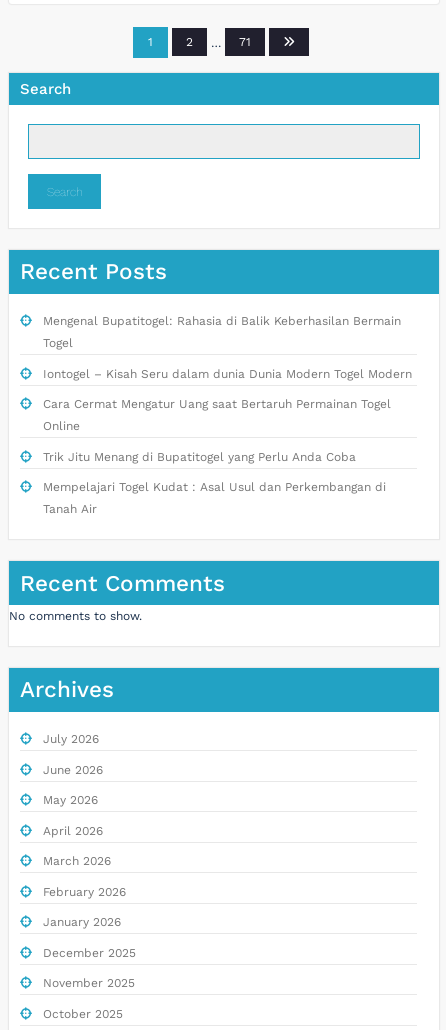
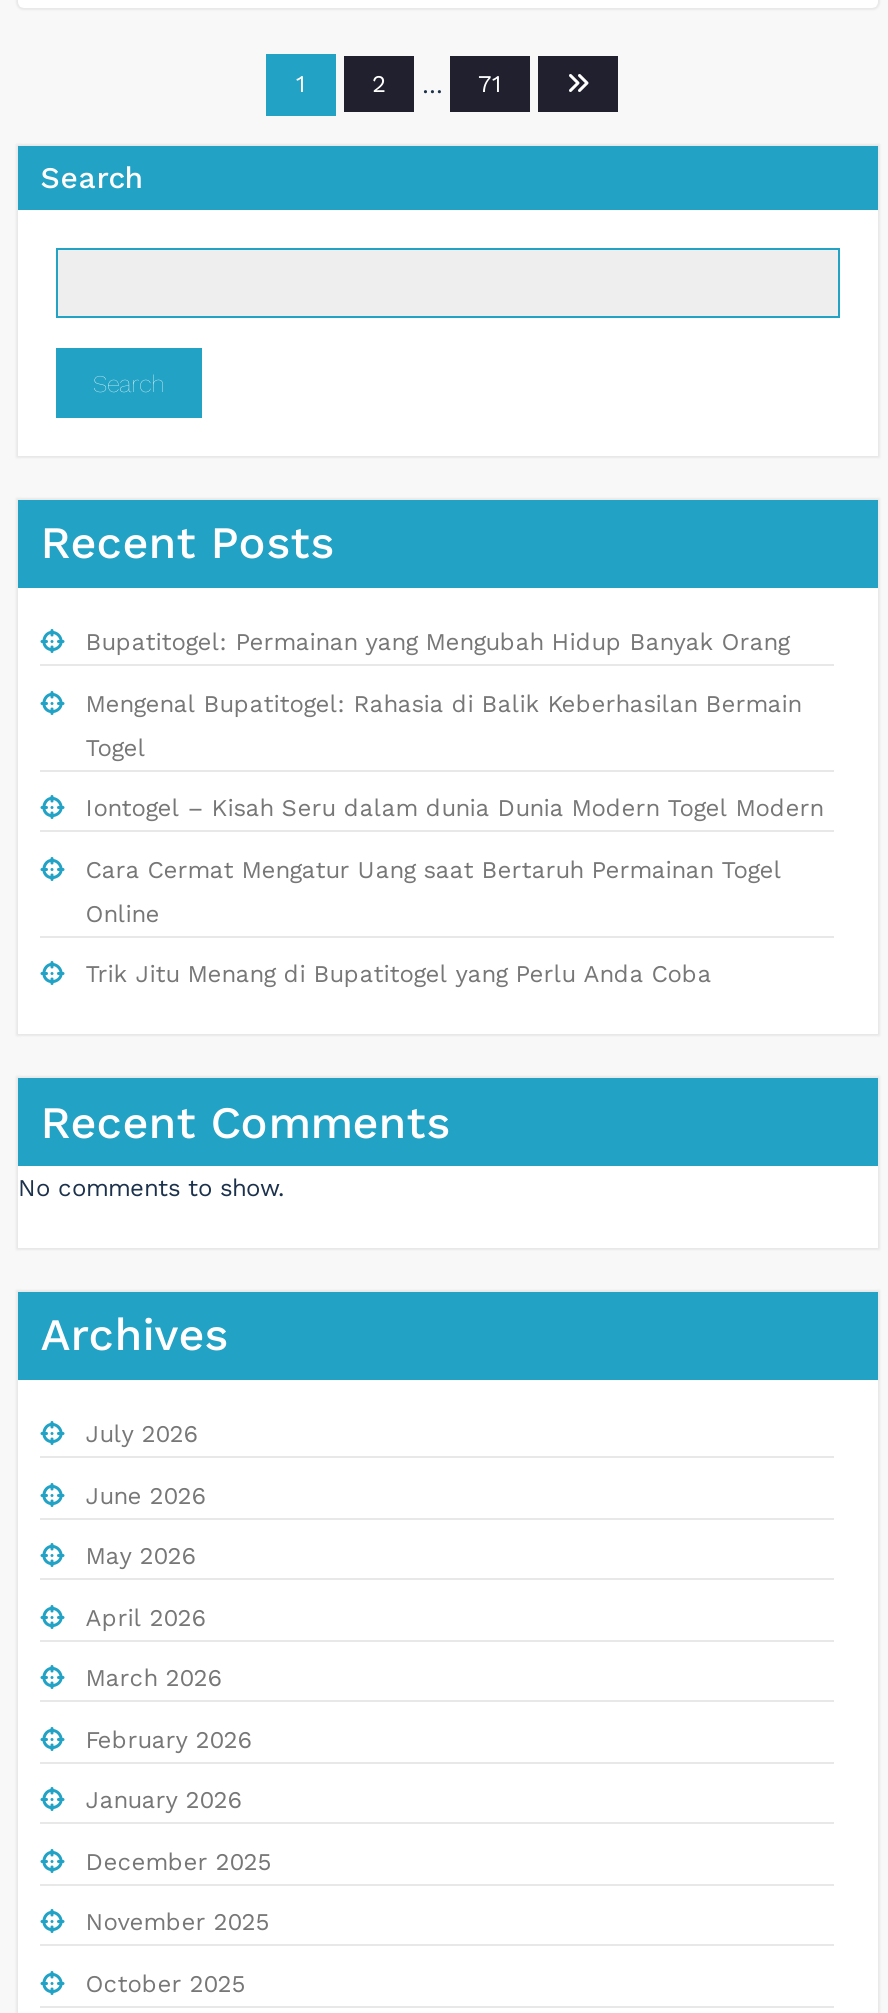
none -> [86,628,790,656] Bupatitogel: Permainan yang Mengubah Hidup Banyak Orang
moved [43,314,412,464] -> [86,689,824,988]: Mengenal Bupatitogel: Rahasia di Balik Keberhasilan Bermain | Togel | Iontogel – Kisah Seru dalam dunia Dunia Modern Togel Modern | Cara Cermat Mengatur Uang saat Bertaruh Permainan Togel | Online | Trik Jitu Menang di Bupatitogel yang Perlu Anda Coba
[43,480,386,516] Mempelajari Togel Kudat : Asal Usul dan Perkembangan di | Tanah Air -> none

